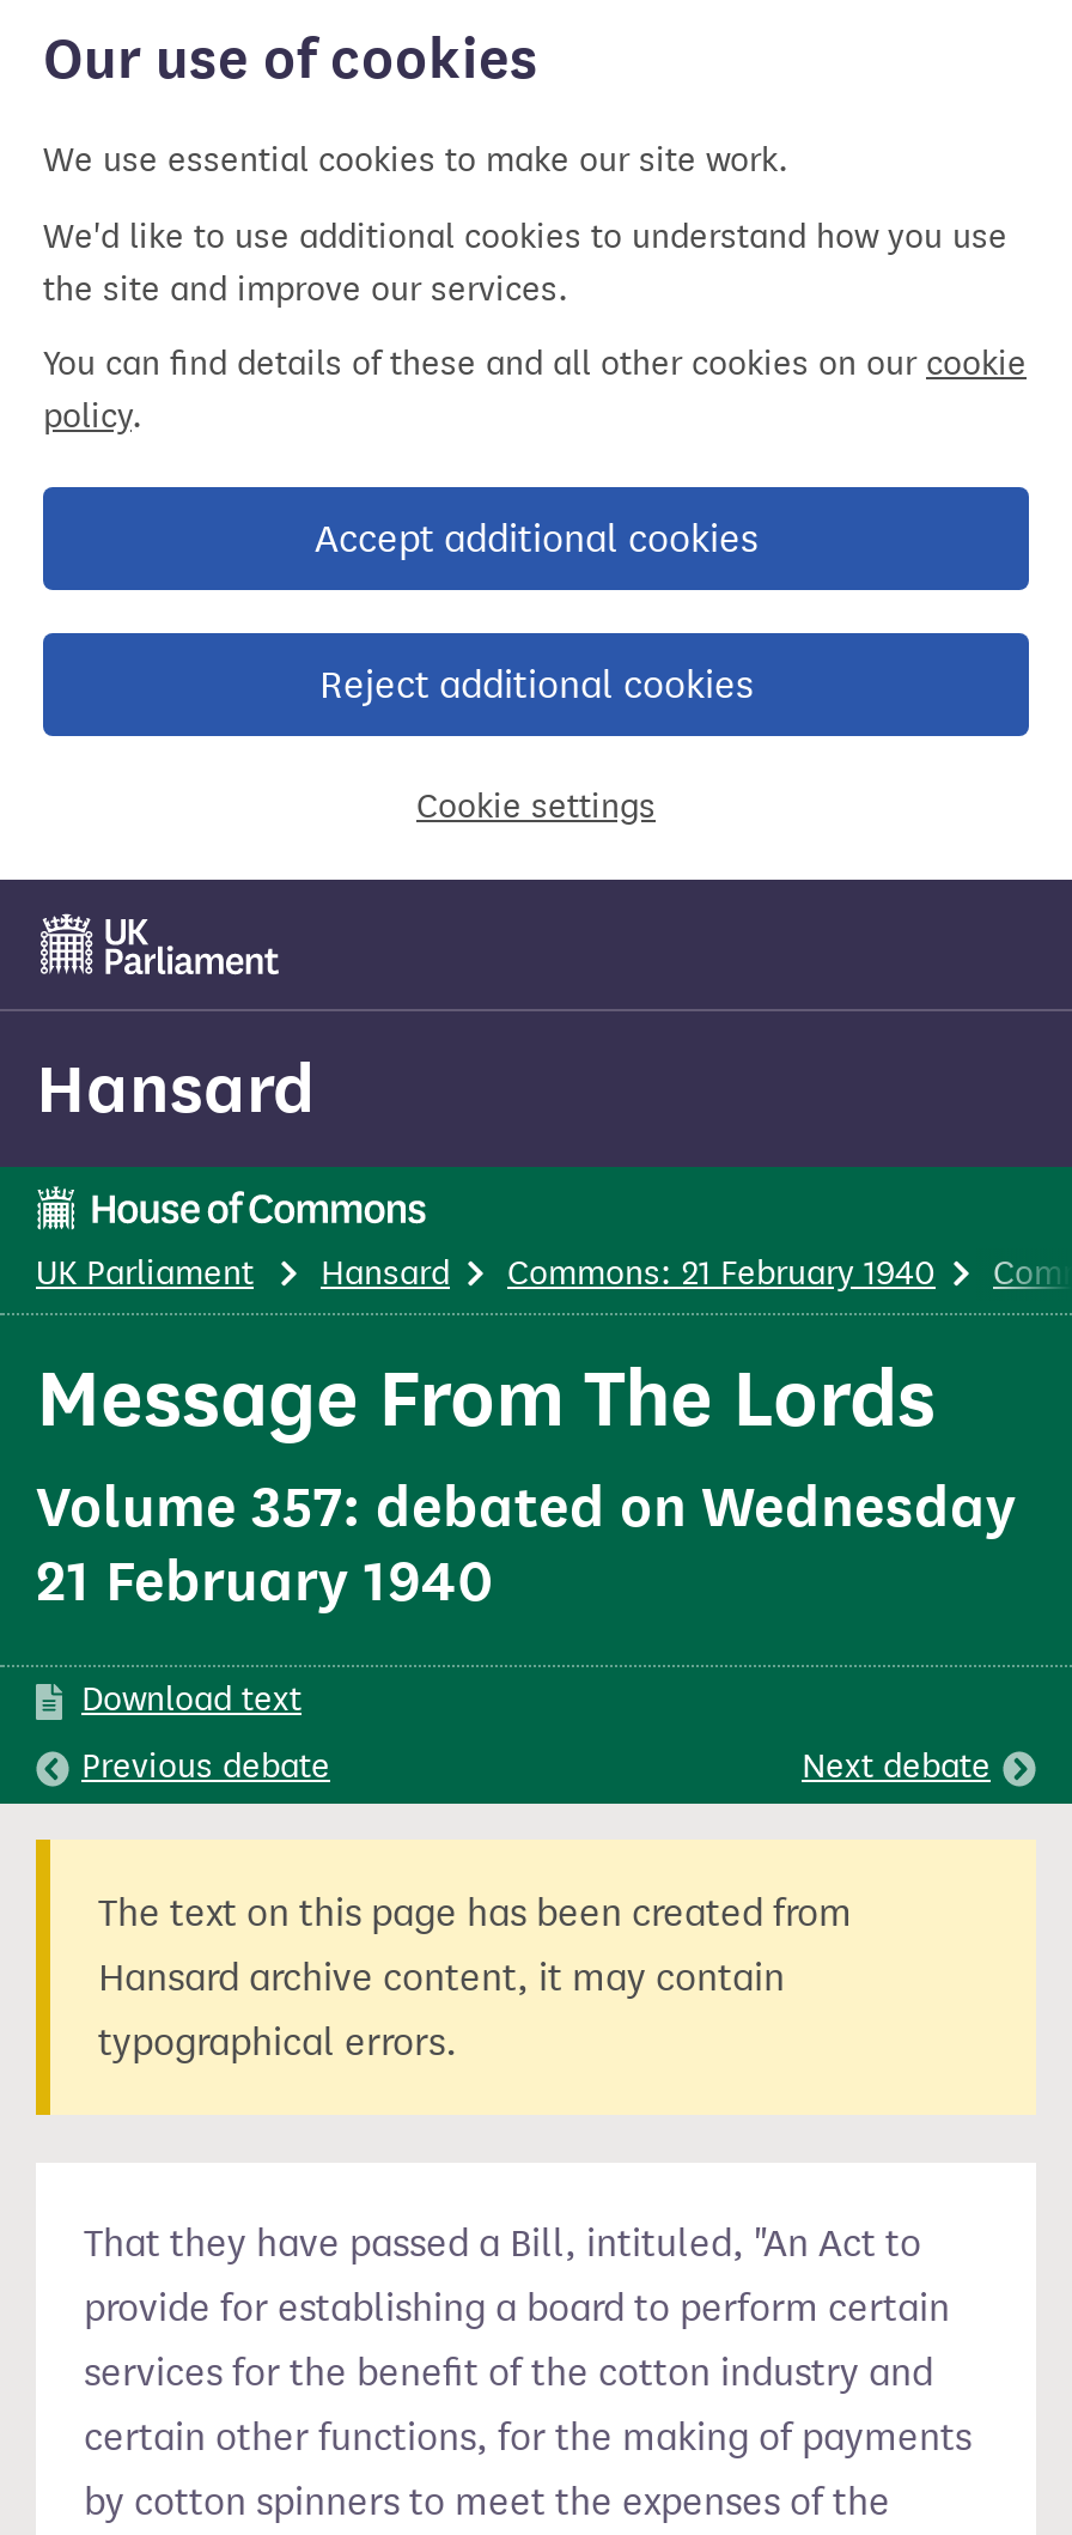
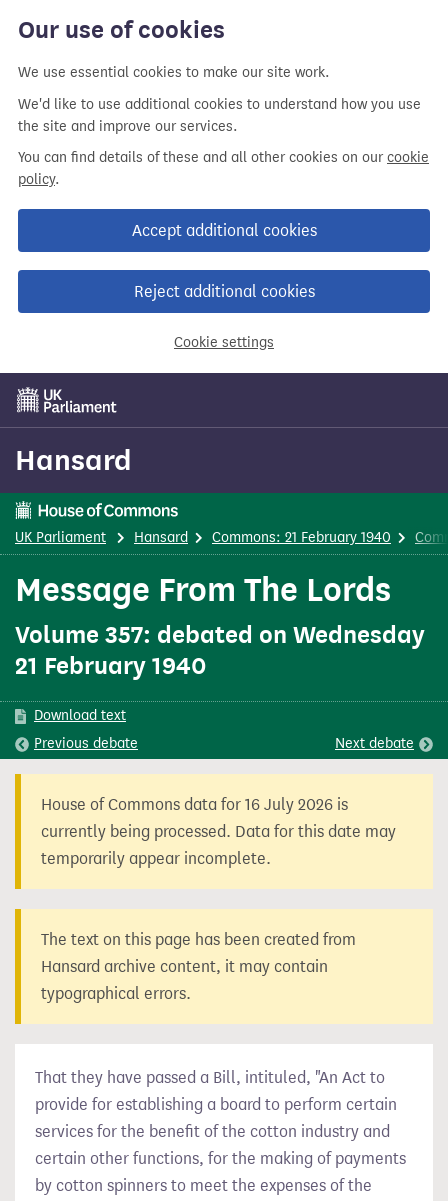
none -> [41,795,396,868] House of Commons data for 16 July 2026 is | currently being processed. Data for this date may | temporarily appear incomplete.

